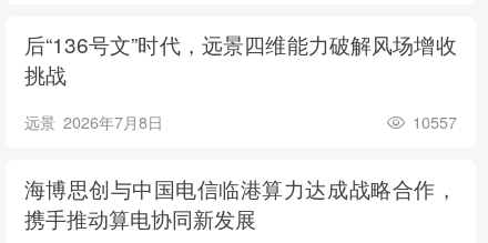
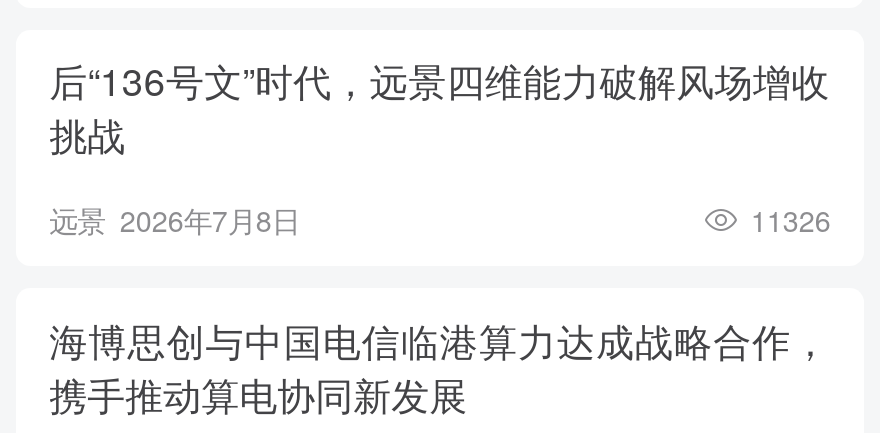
[413,111,457,133] 10557 -> [751,200,831,240] 11326

